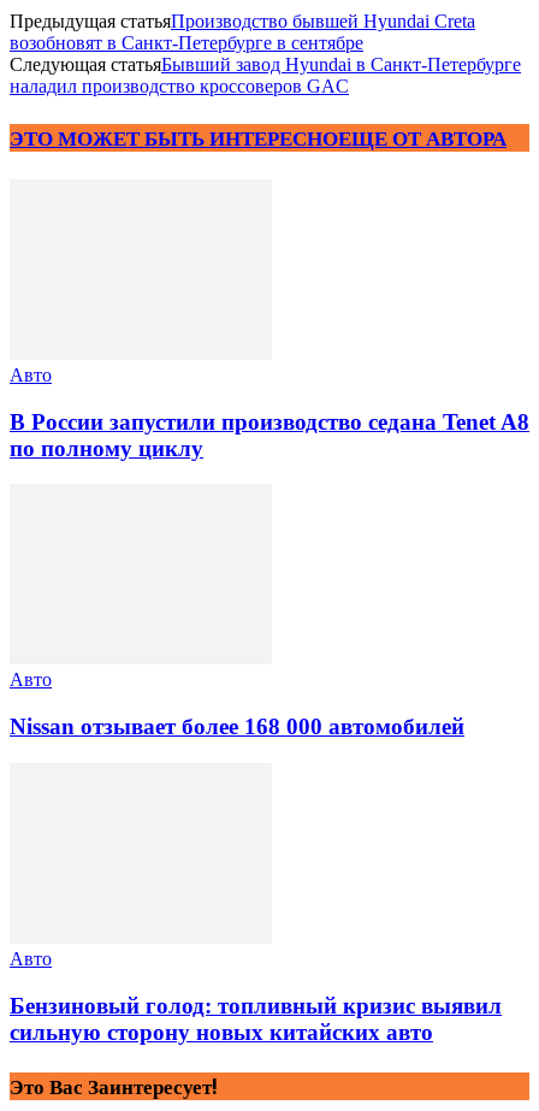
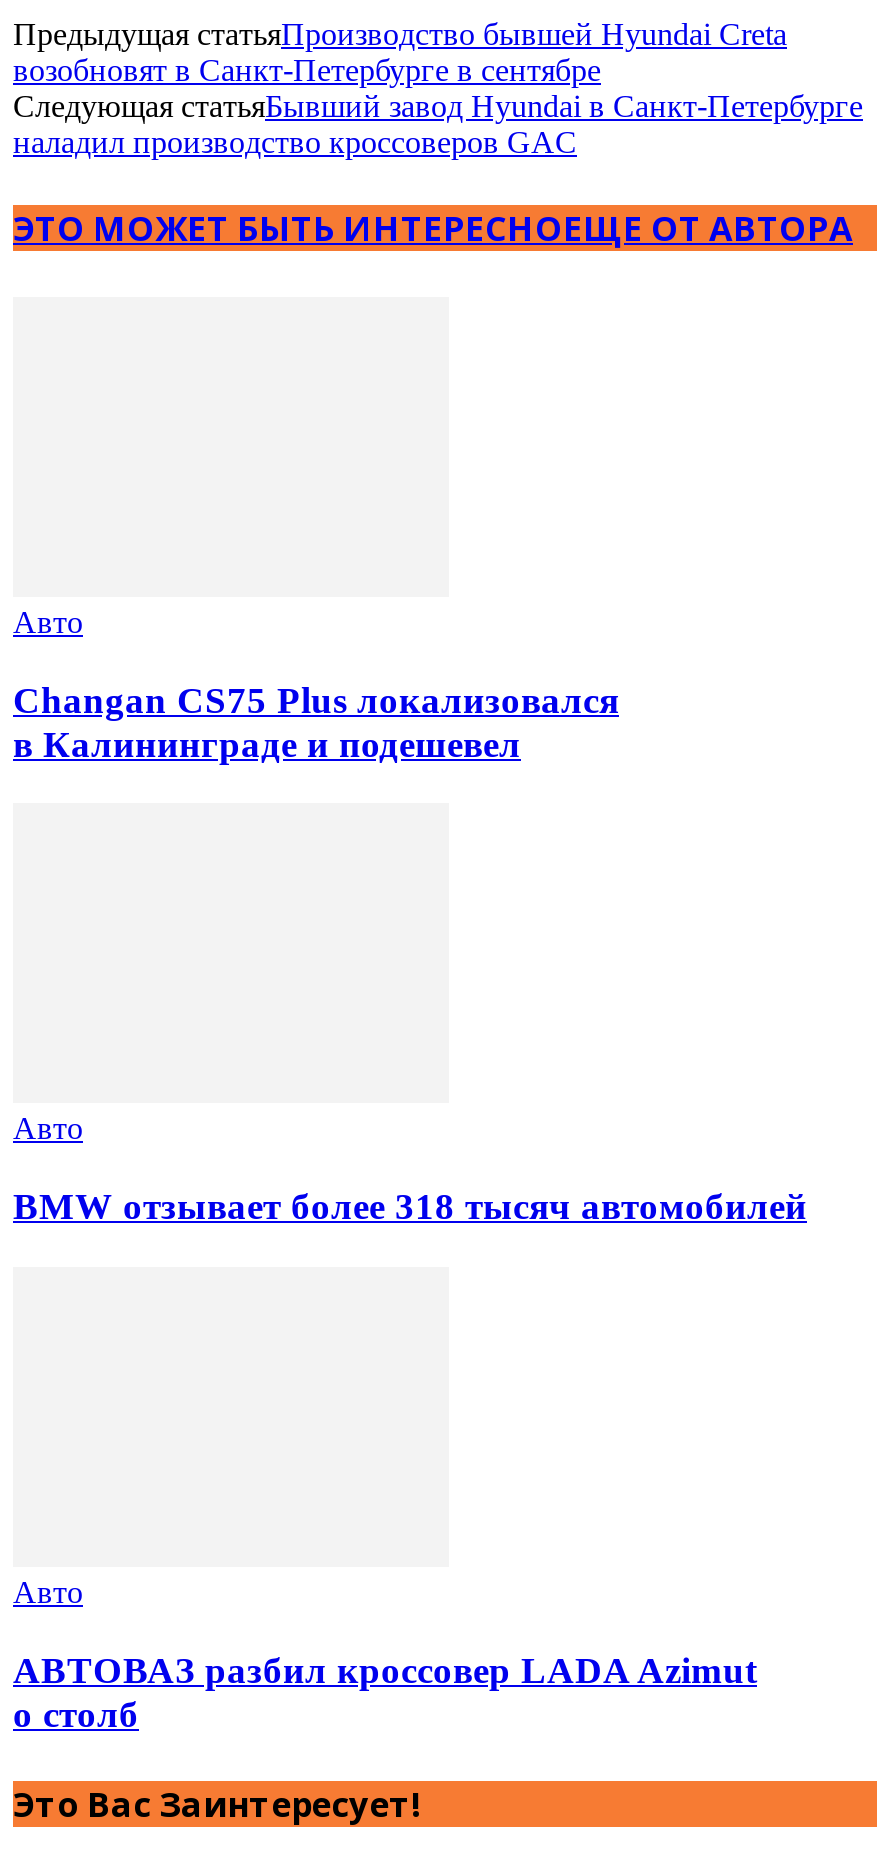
[10,409,529,461] В России запустили производство седана Tenet A8 | по полному циклу -> [13,679,619,765] Changan CS75 Plus локализовался | в Калининграде и подешевел
[10,714,464,739] Nissan отзывает более 168 000 автомобилей -> [13,1185,807,1227] BMW отзывает более 318 тысяч автомобилей
[10,993,502,1044] Бензиновый голод: топливный кризис выявил | сильную сторону новых китайских авто -> [13,1648,757,1734] АВТОВАЗ разбил кроссовер LADA Azimut | о столб

